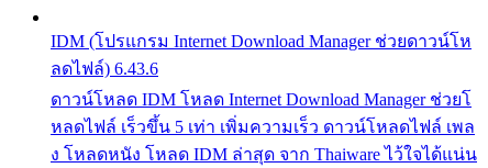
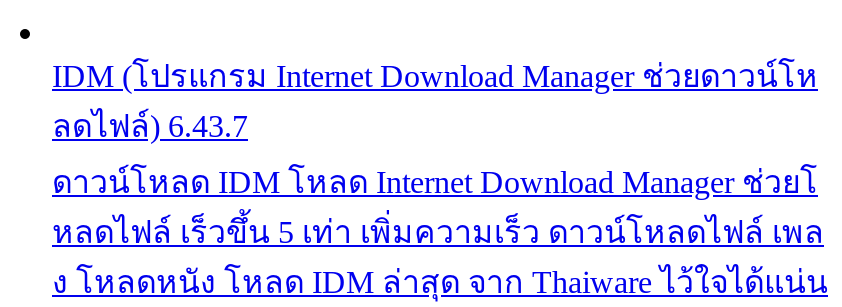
[51,59,158,78] ลดไฟล์) 6.43.6 -> [52,109,248,143] ลดไฟล์) 6.43.7

